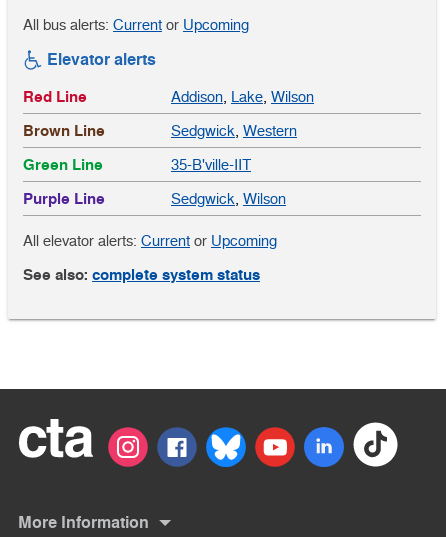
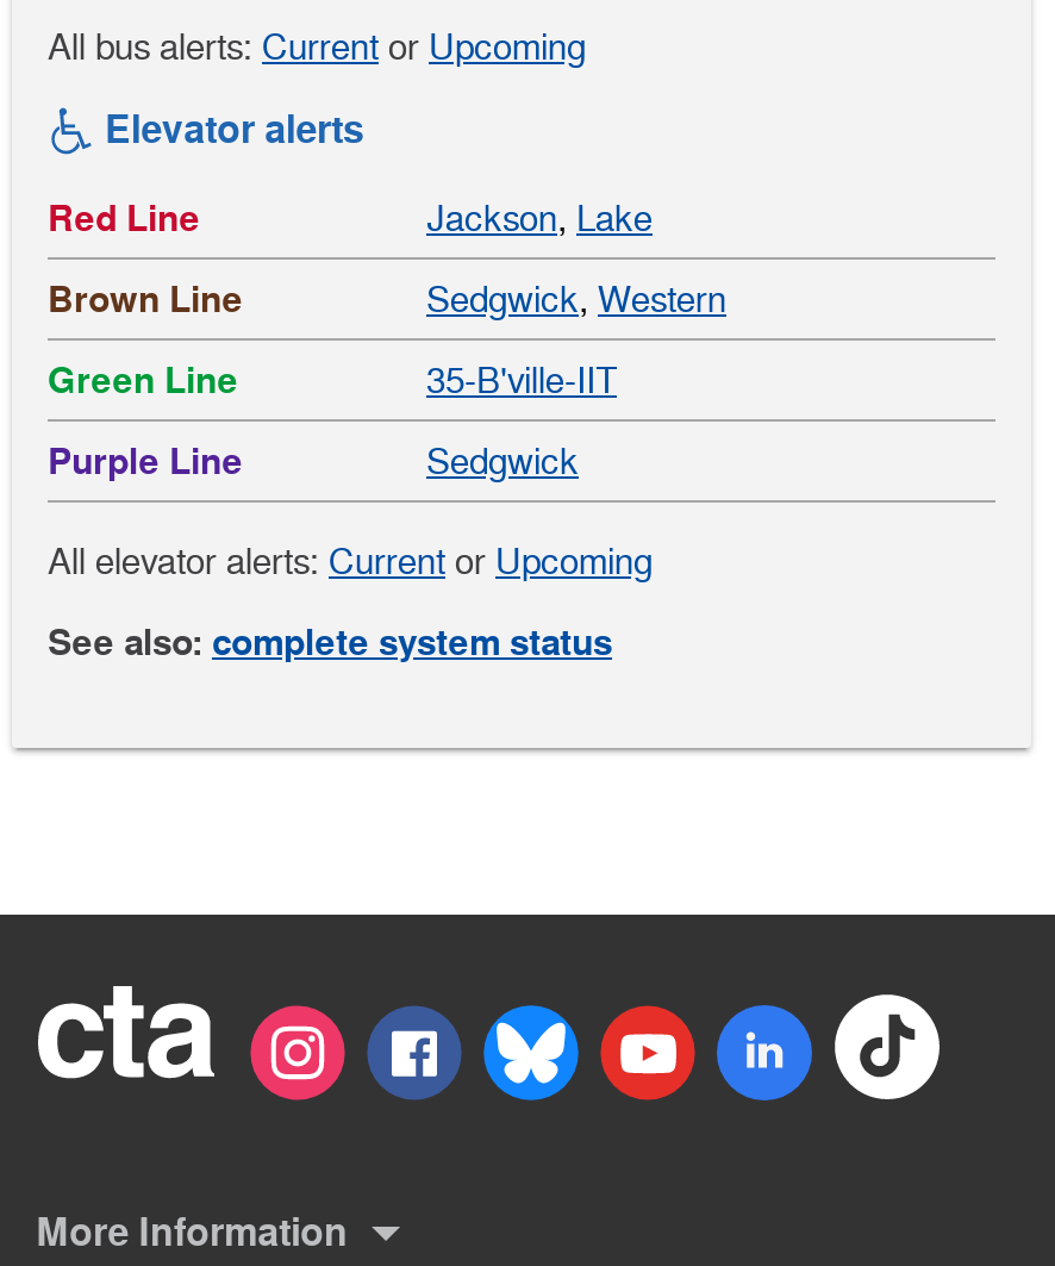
[171,88,314,105] Addison, Lake, Wilson -> [426,197,653,238] Jackson, Lake
[171,190,286,207] Sedgwick, Wilson -> [426,440,579,481] Sedgwick

